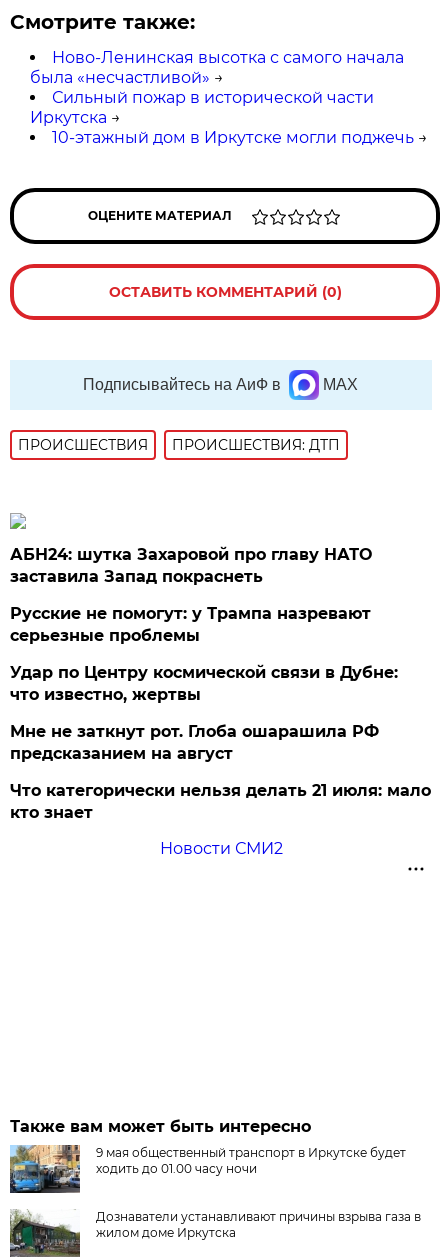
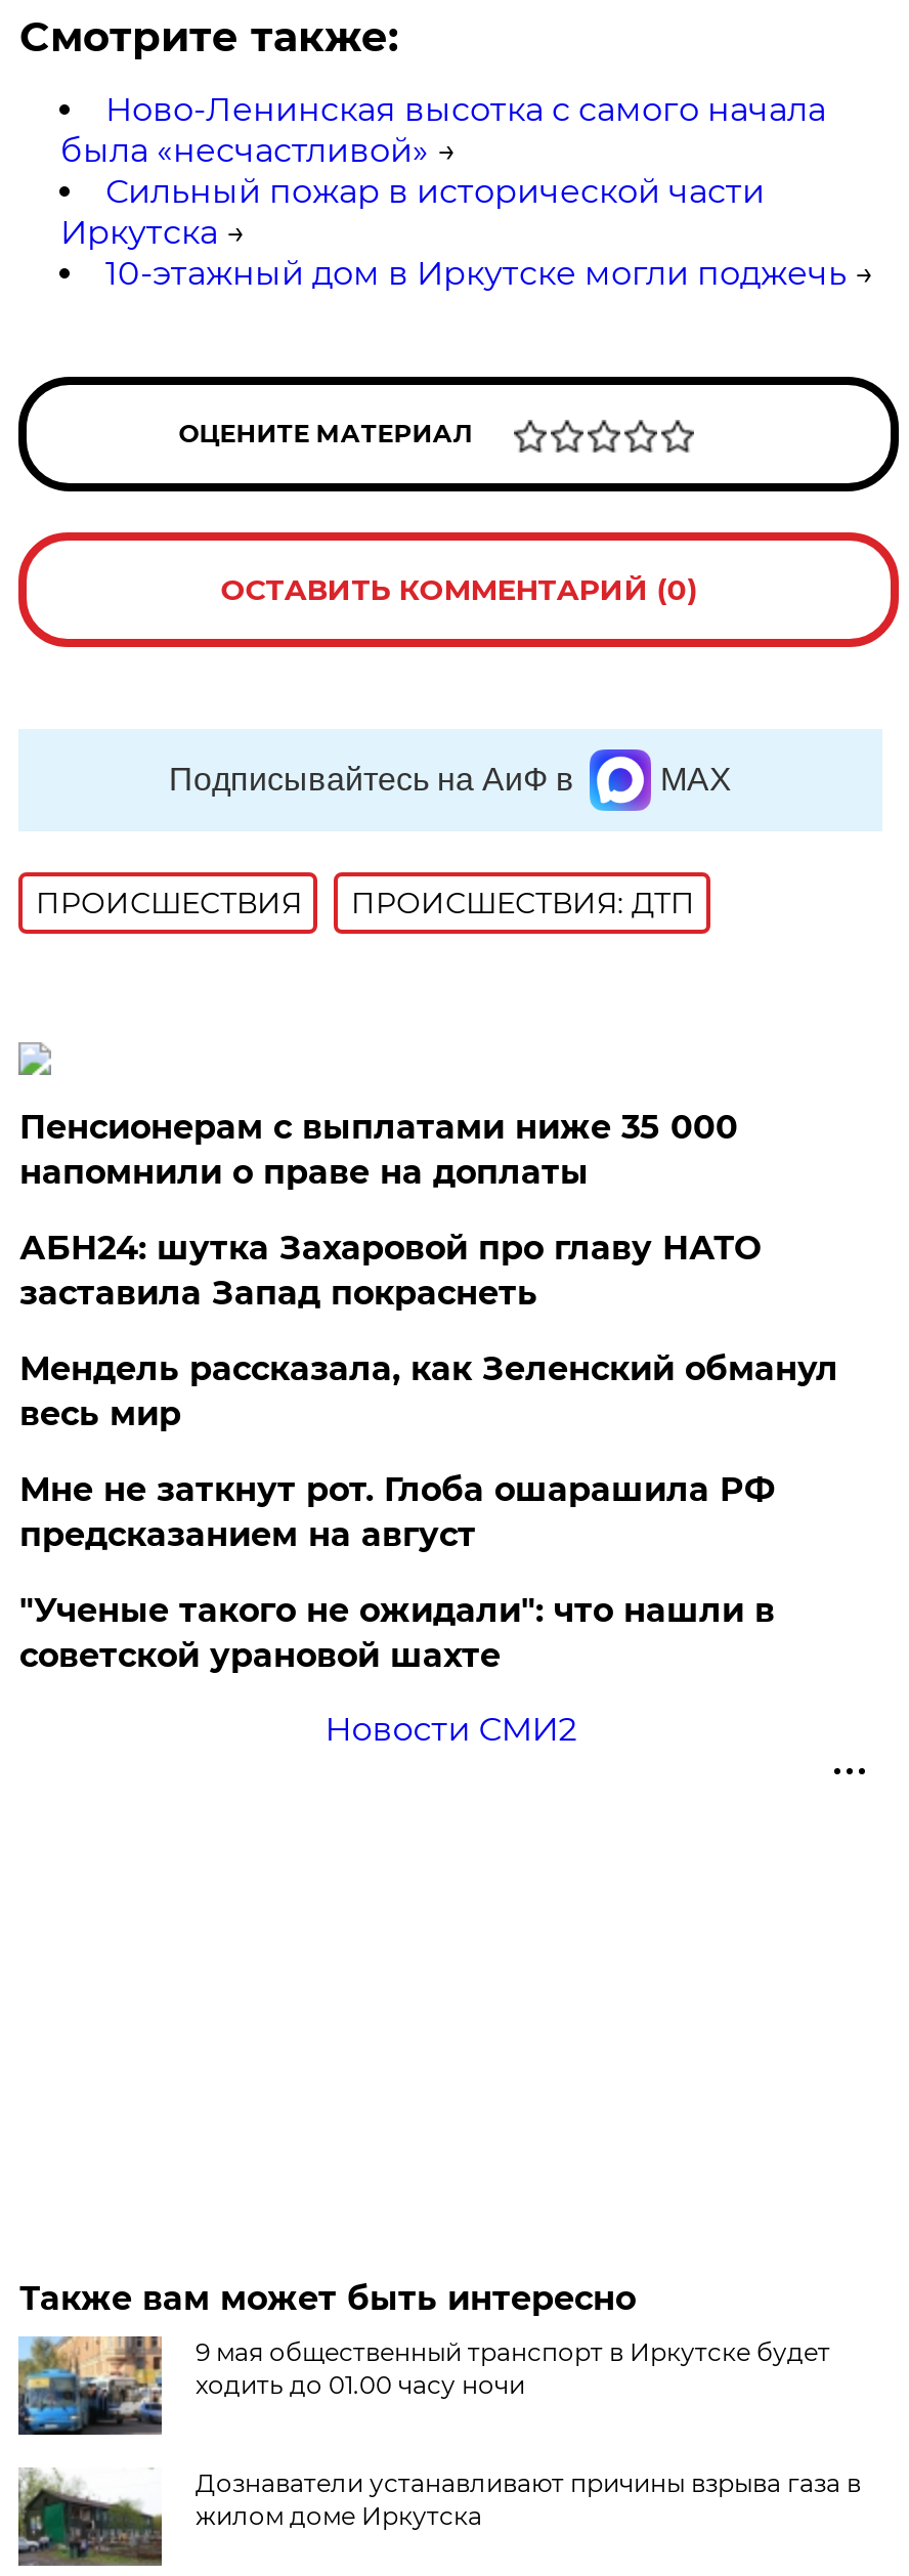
none -> [19,1107,738,1191] Пенсионерам с выплатами ниже 35 000 | напомнили о праве на доплаты
moved [10,545,372,586] -> [19,1228,760,1312]: АБН24: шутка Захаровой про главу НАТО | заставила Запад покраснеть
[10,604,398,704] Русские не помогут: у Трампа назревают | серьезные проблемы | Удар по Центру космической связи в Дубне: | что известно, жертвы -> [19,1349,838,1433] Мендель рассказала, как Зеленский обманул | весь мир
[10,781,431,822] Что категорически нельзя делать 21 июля: мало | кто знает -> [19,1591,775,1675] "Ученые такого не ожидали": что нашли в | советской урановой шахте

